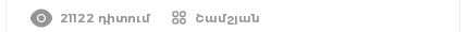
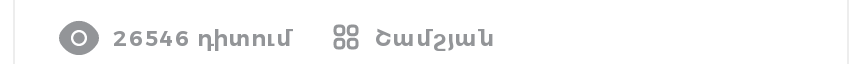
[60,10,150,25] 21122 դիտում -> [113,23,293,51] 26546 դիտում

